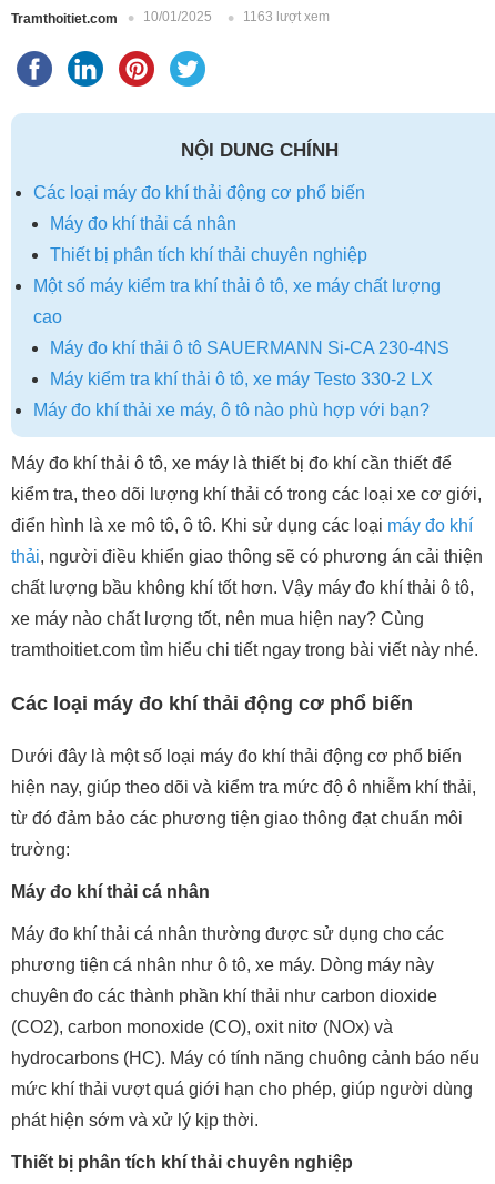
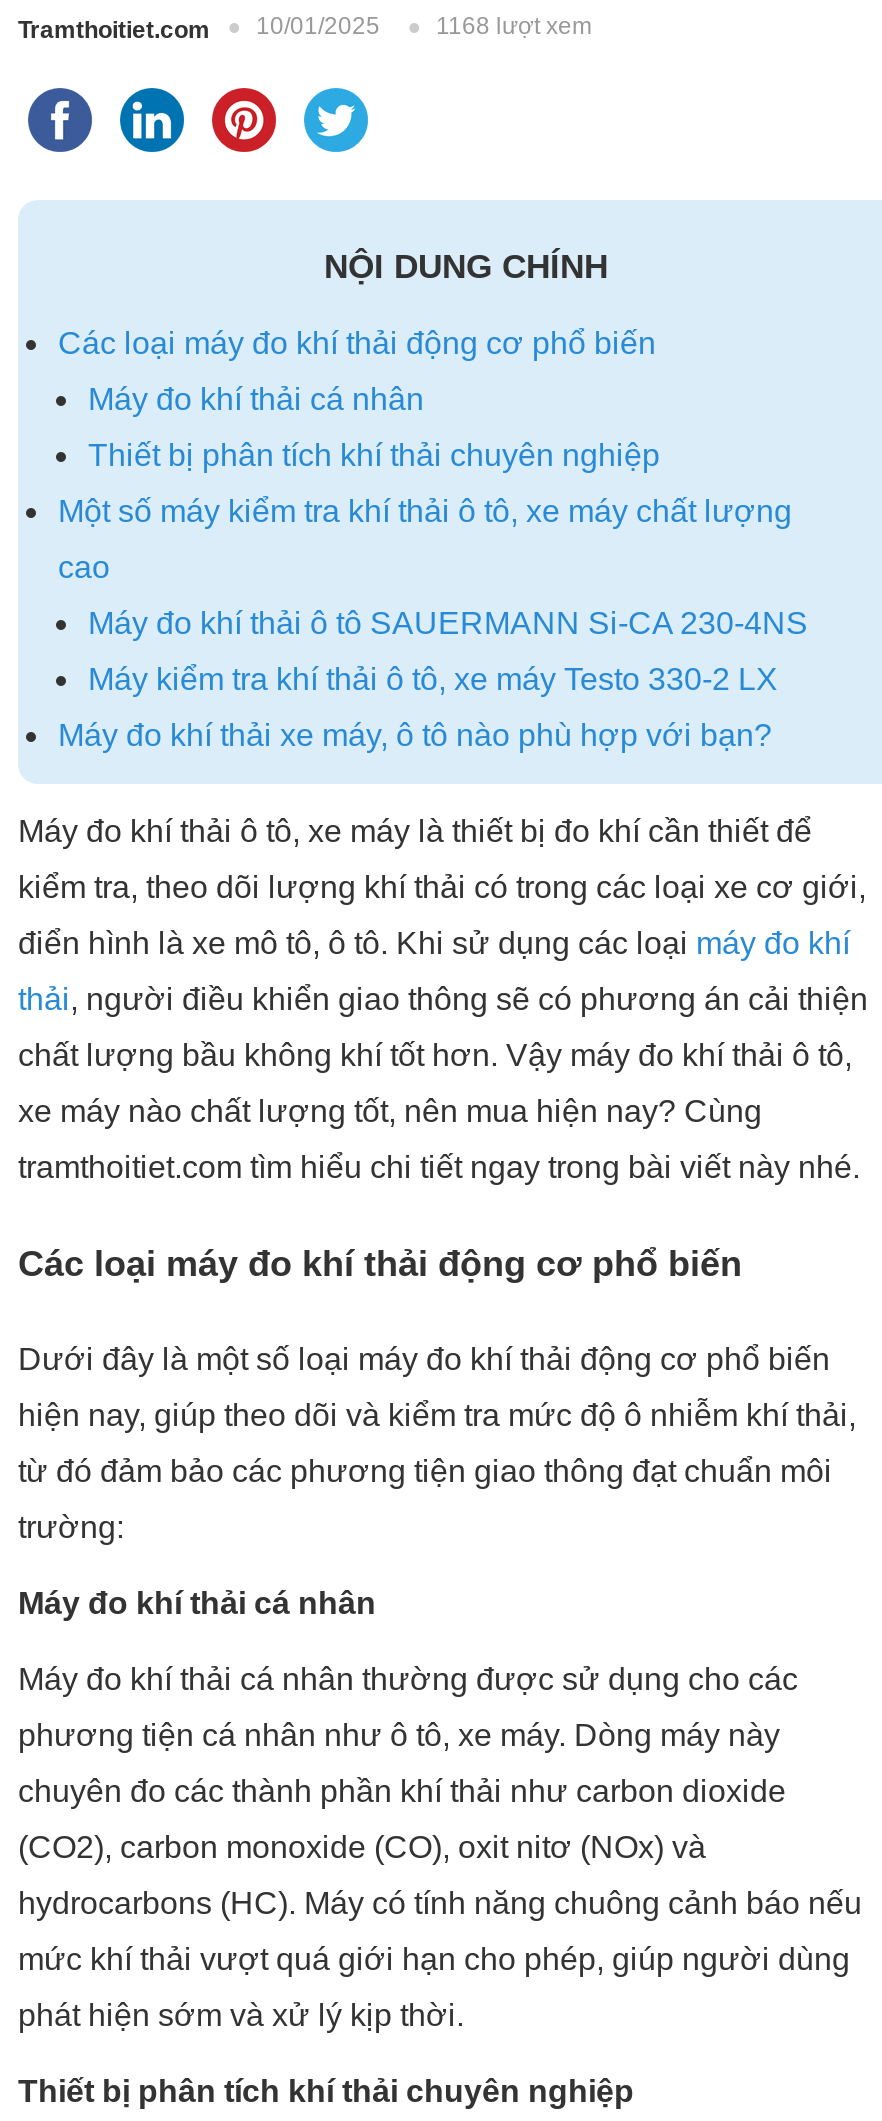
[11,9,330,26] Tramthoitiet.com 10/01/2025 1163 lượt xem -> [18,13,592,44] Tramthoitiet.com 10/01/2025 1168 lượt xem

